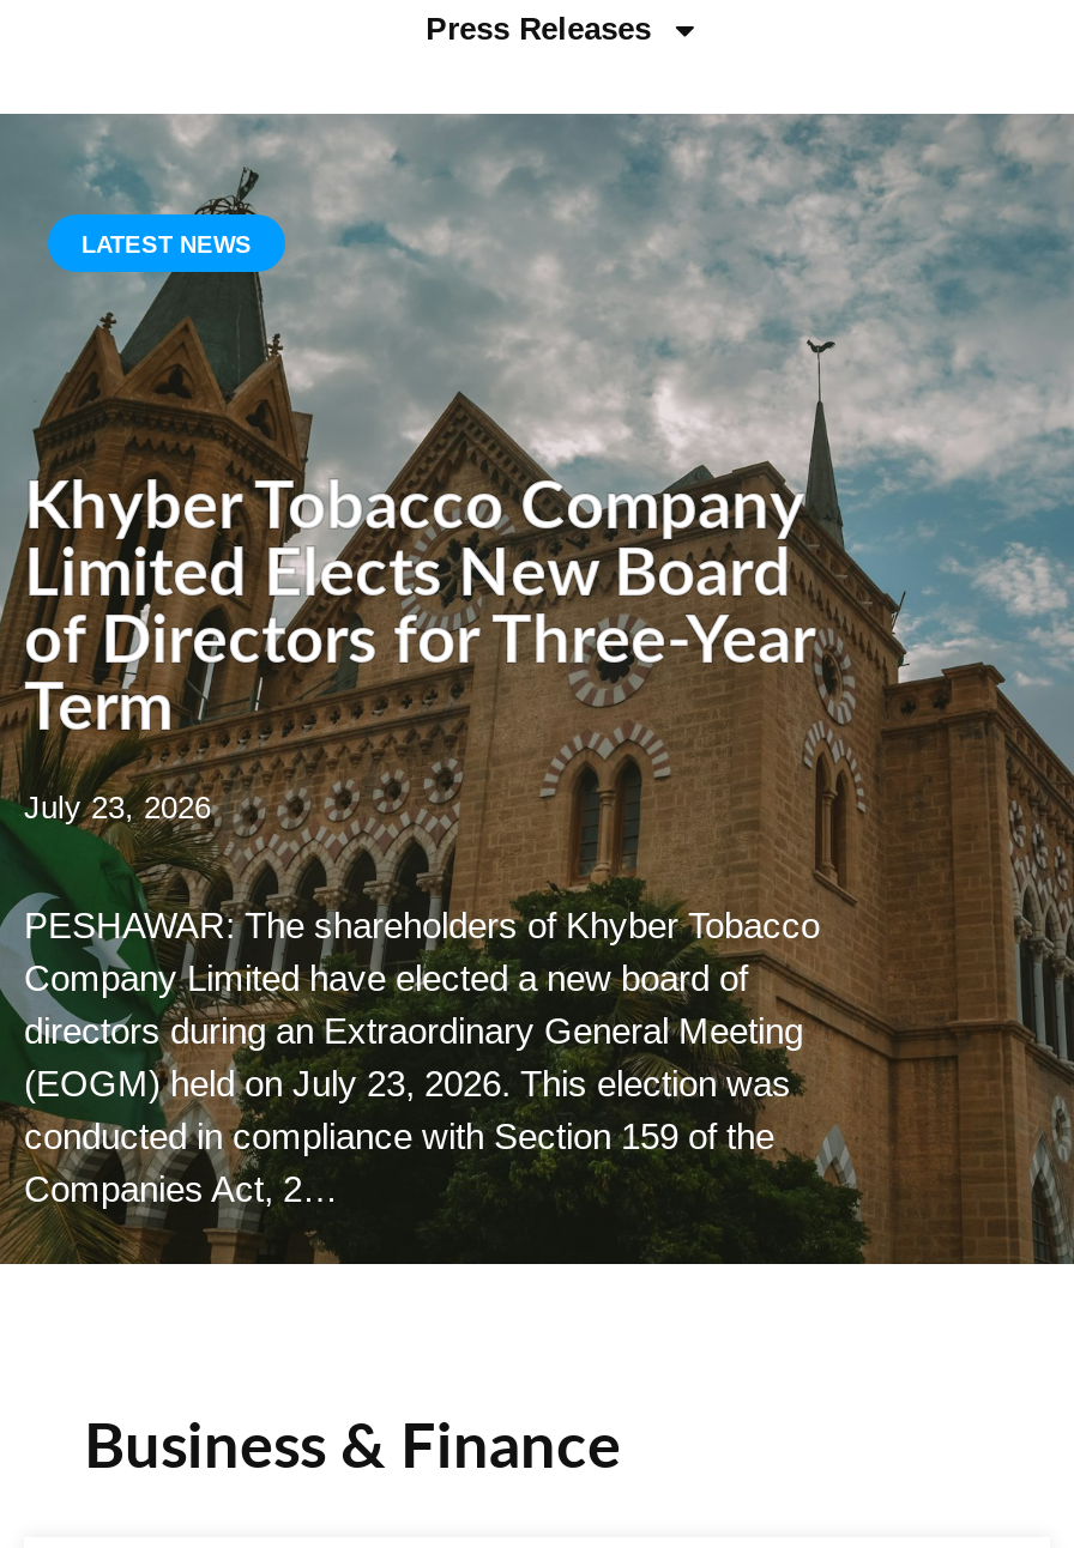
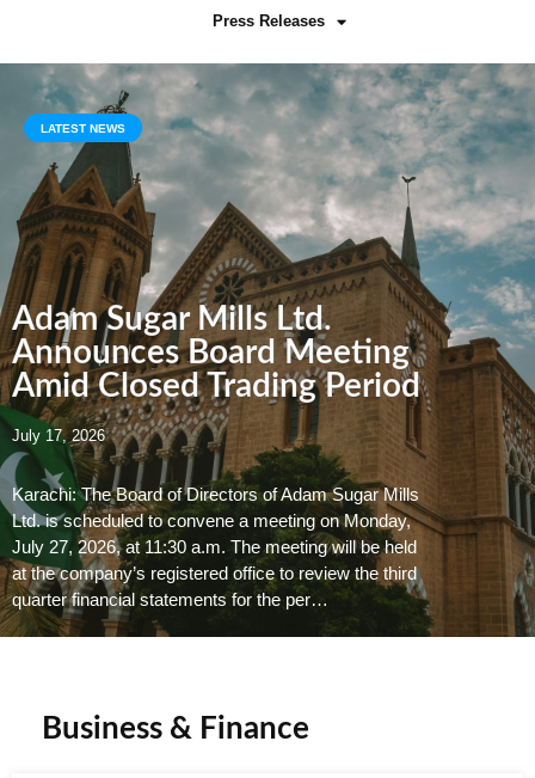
[24,474,813,742] Khyber Tobacco Company | Limited Elects New Board | of Directors for Three-Year | Term -> [12,303,420,403] Adam Sugar Mills Ltd. | Announces Board Meeting | Amid Closed Trading Period
[24,790,211,826] July 23, 2026 -> [12,427,105,445] July 17, 2026
[24,905,820,1210] PESHAWAR: The shareholders of Khyber Tobacco | Company Limited have elected a new board of | directors during an Extraordinary General Meeting | (EOGM) held on July 23, 2026. This election was | conducted in compliance with Section 159 of the | Companies Act, 2… -> [12,484,419,610] Karachi: The Board of Directors of Adam Sugar Mills | Ltd. is scheduled to convene a meeting on Monday, | July 27, 2026, at 11:30 a.m. The meeting will be held | at the company’s registered office to review the third | quarter financial statements for the per…

